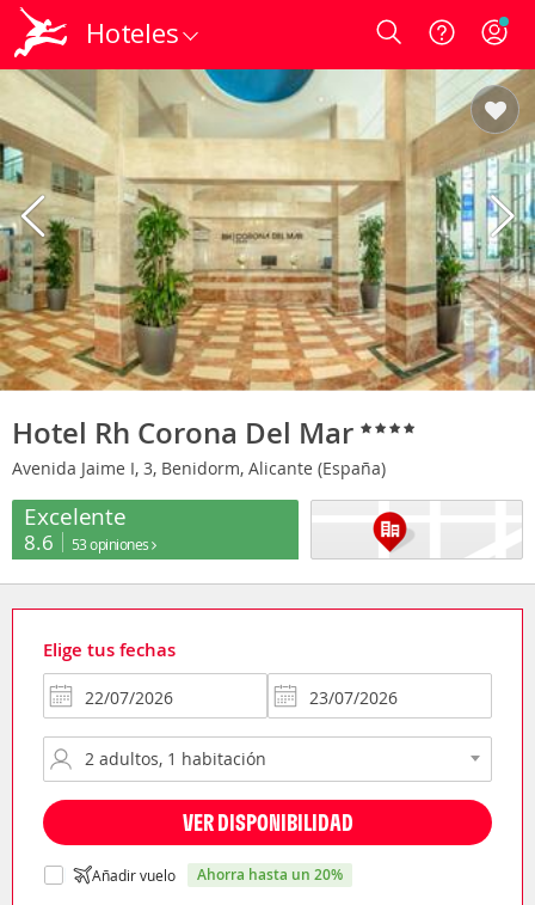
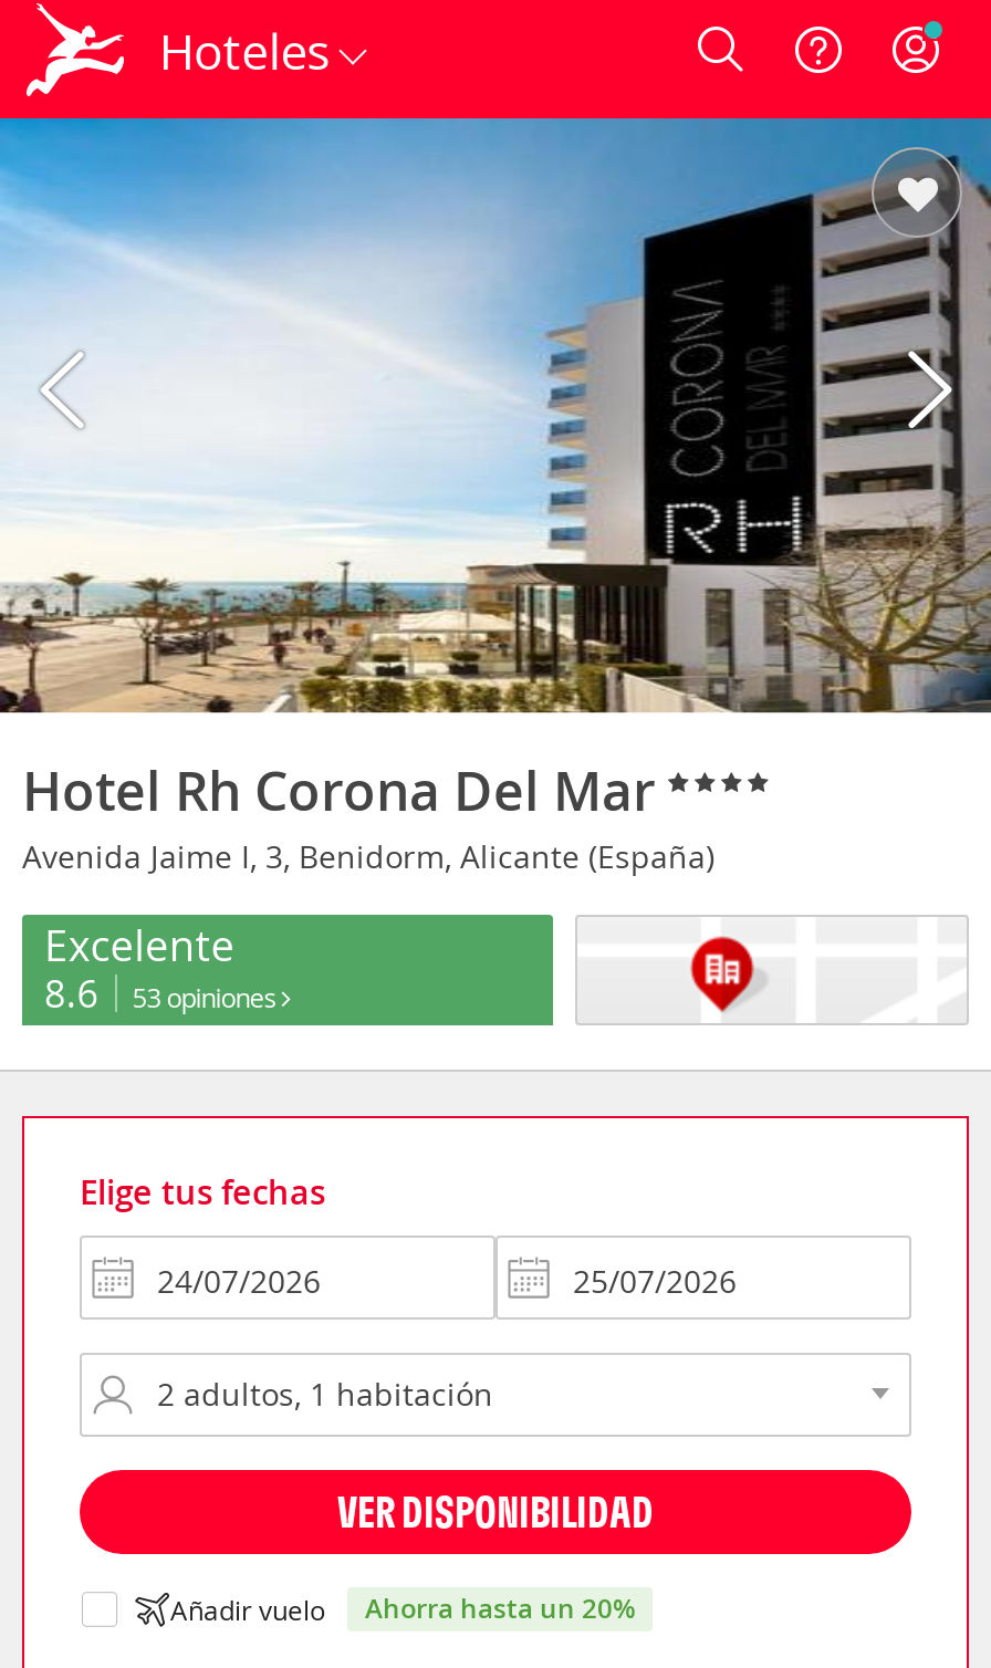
[4,68,531,391] [image] -> [7,116,984,716] [image]

